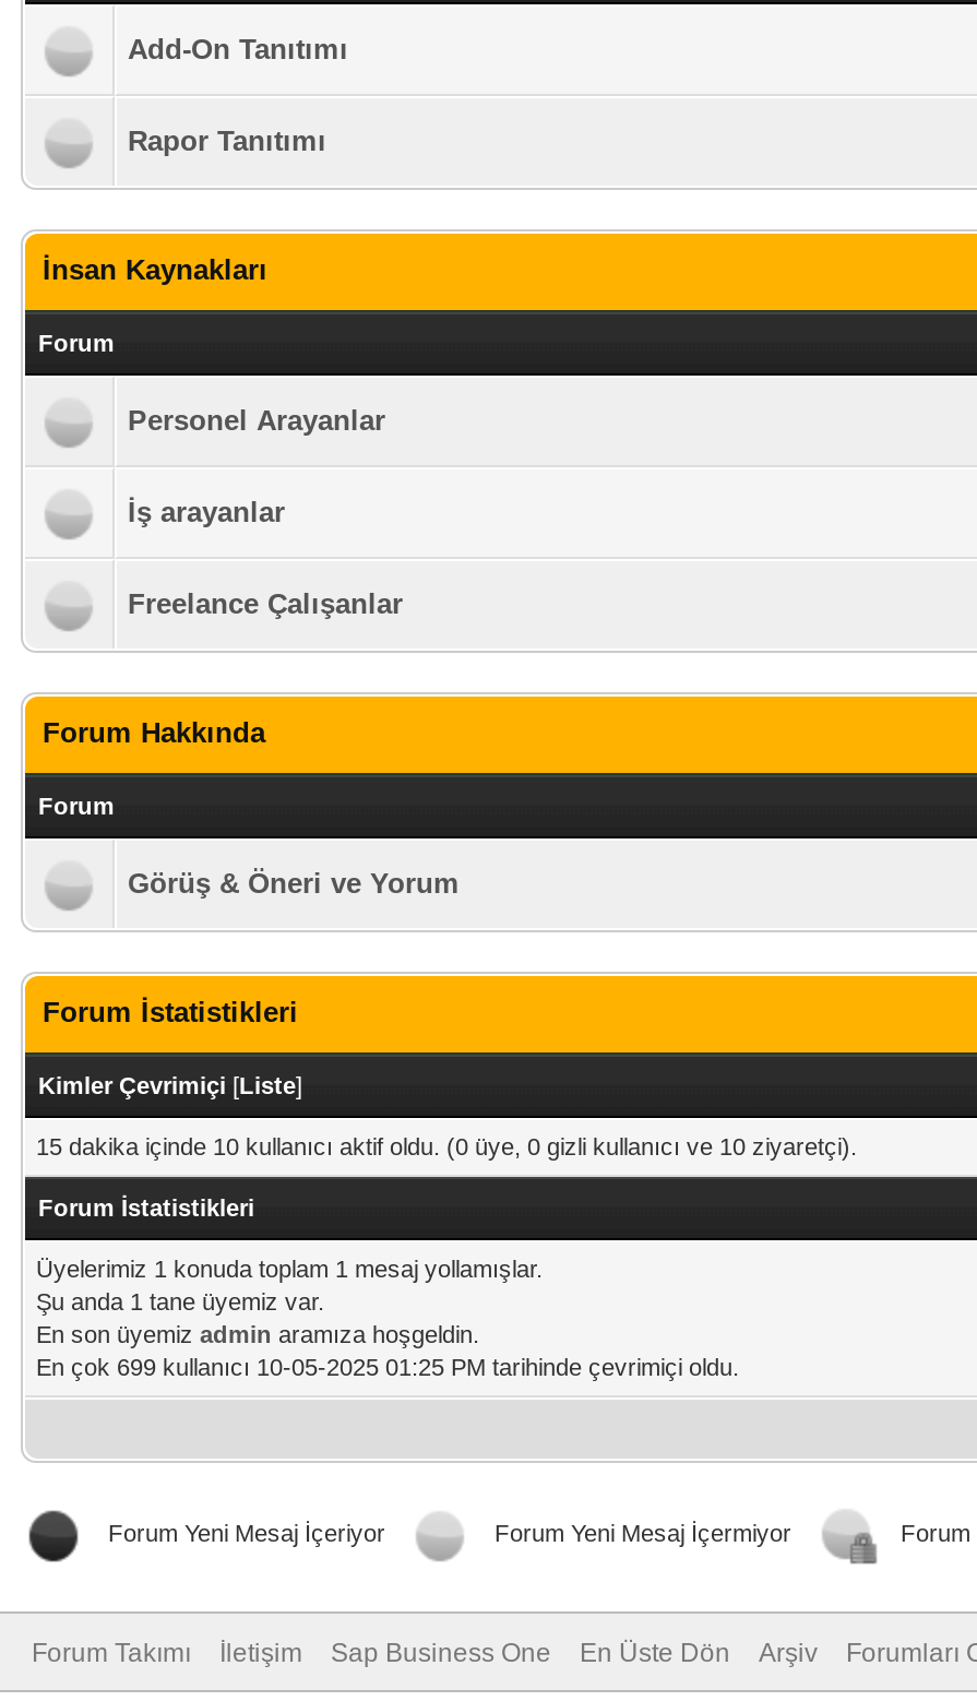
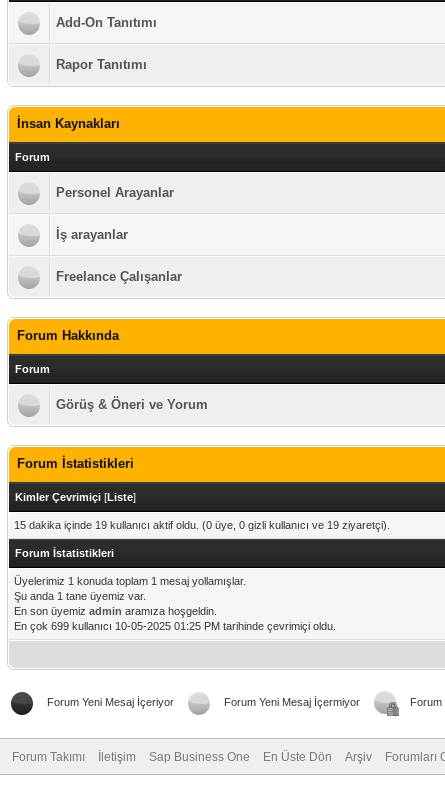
[36,1133,857,1159] 15 dakika içinde 10 kullanıcı aktif oldu. (0 üye, 0 gizli kullanıcı ve 10 ziyaretçi). -> [14,519,390,531] 15 dakika içinde 19 kullanıcı aktif oldu. (0 üye, 0 gizli kullanıcı ve 19 ziyaretçi).

